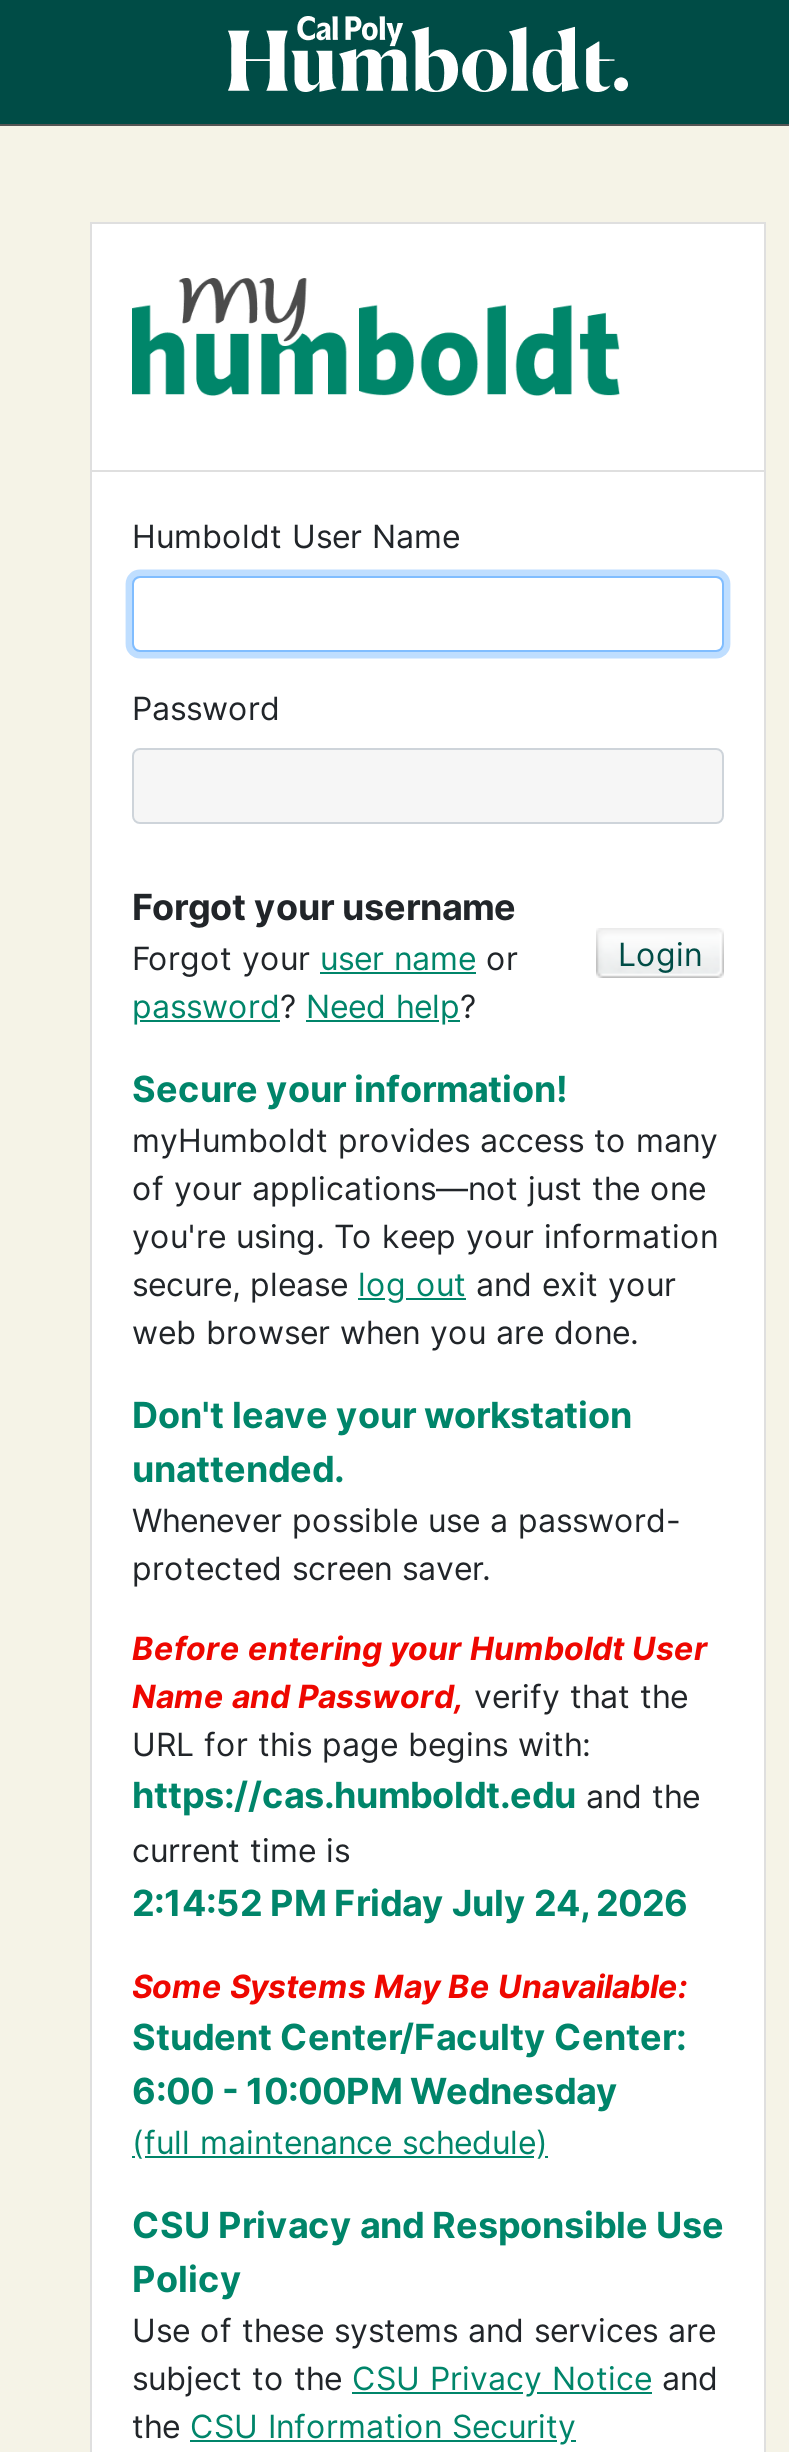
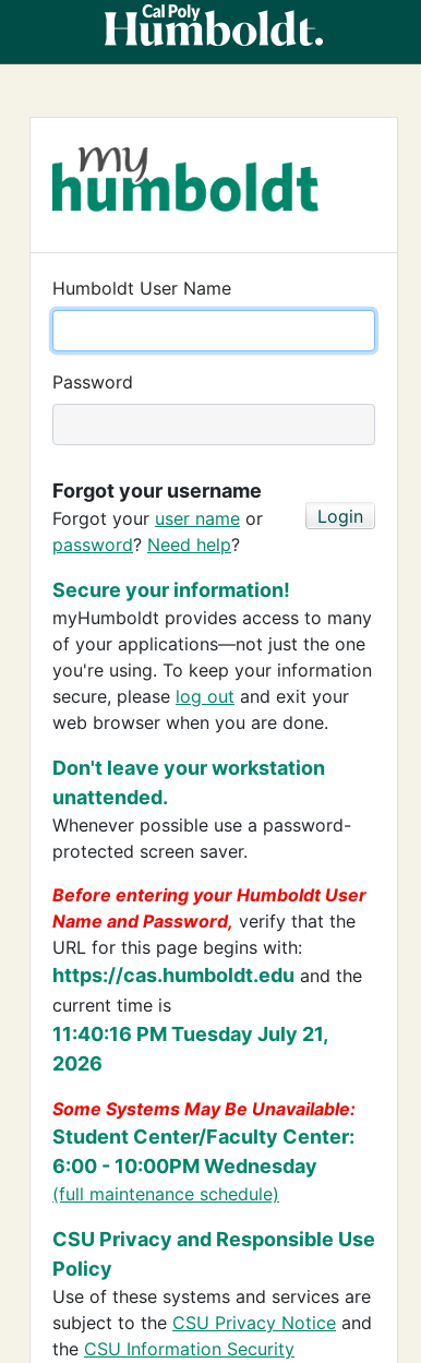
[132,1882,688,1924] 2:14:52 PM Friday July 24, 2026 -> [52,1023,327,1075] 11:40:16 PM Tuesday July 21, | 2026

